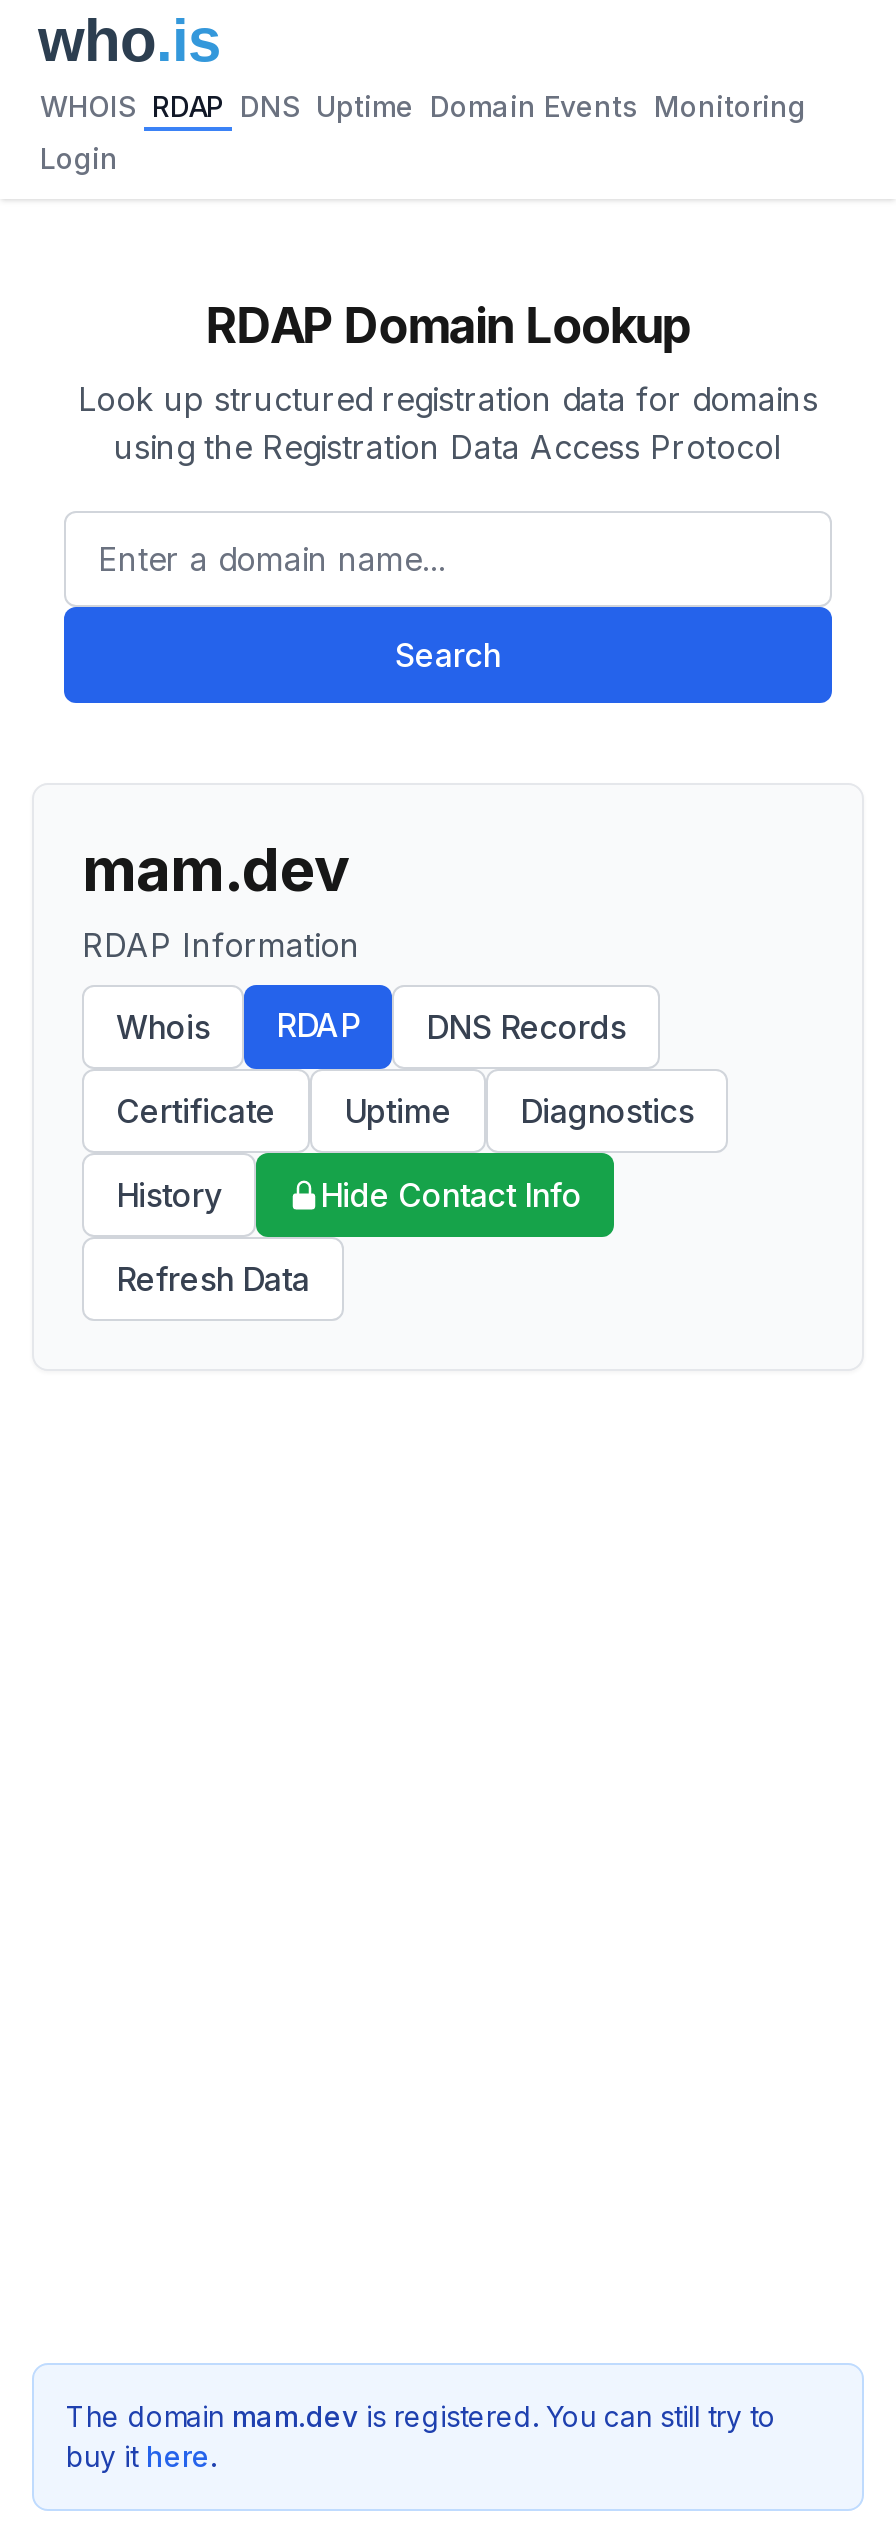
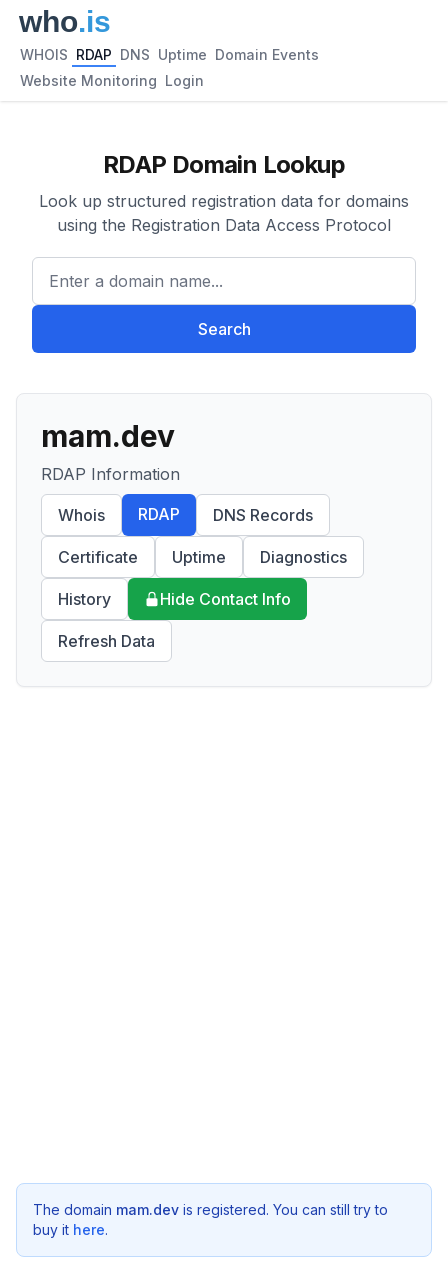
[40,89,806,123] WHOIS RDAP DNS Uptime Domain Events Monitoring -> [20,46,319,63] WHOIS RDAP DNS Uptime Domain Events
[40,141,118,175] Login -> [20,72,204,89] Website Monitoring Login

